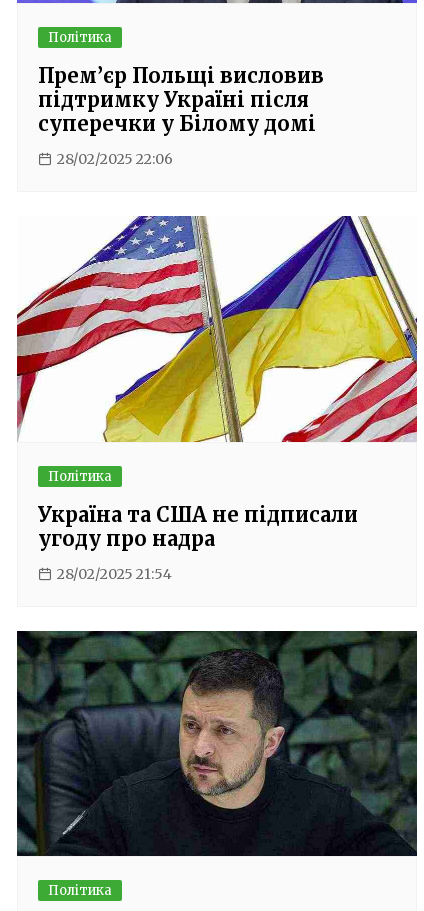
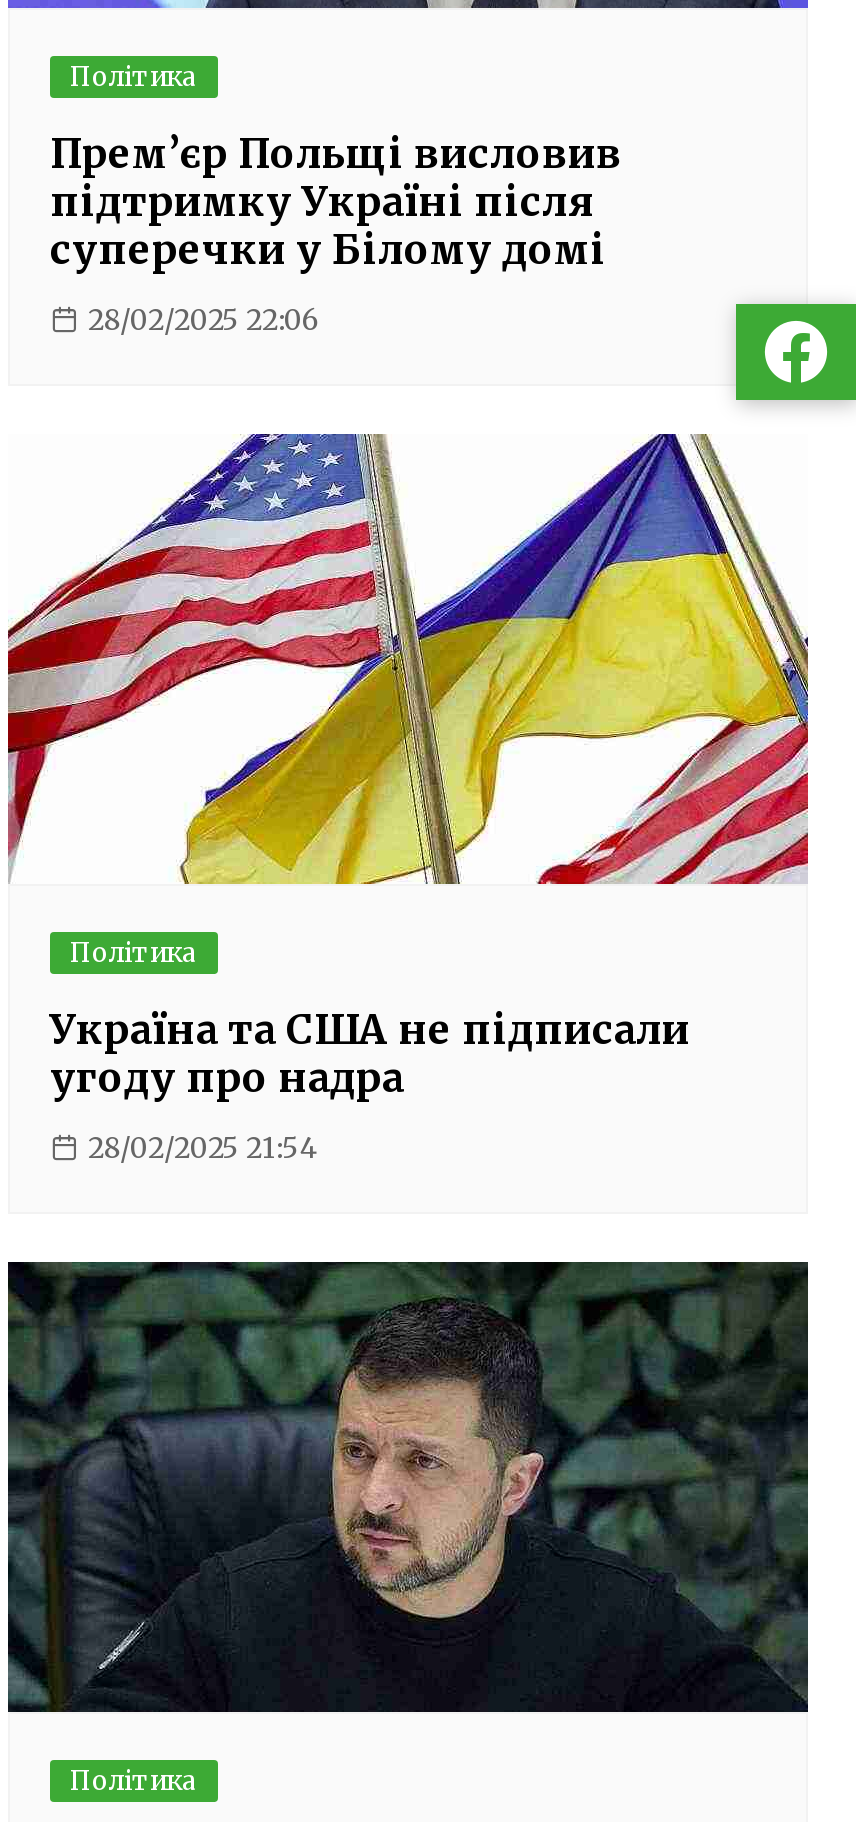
none -> [732,302,850,406] [image]

